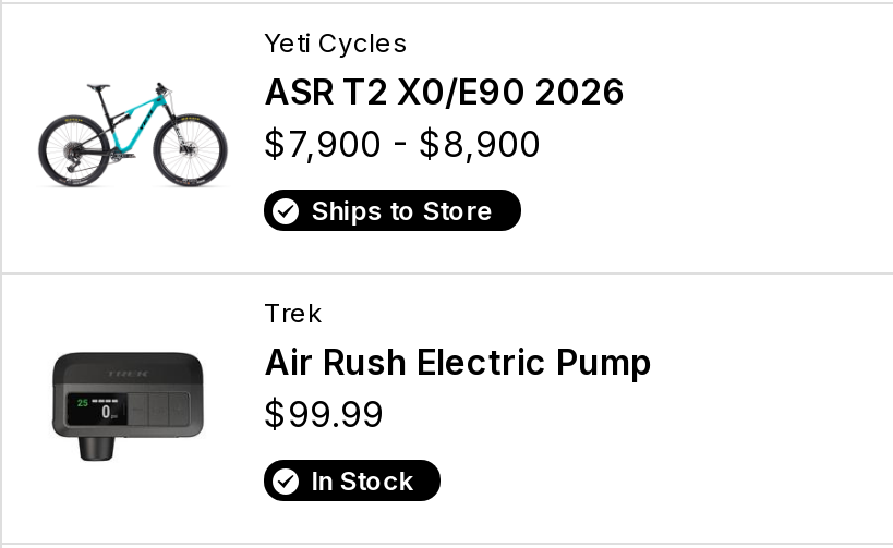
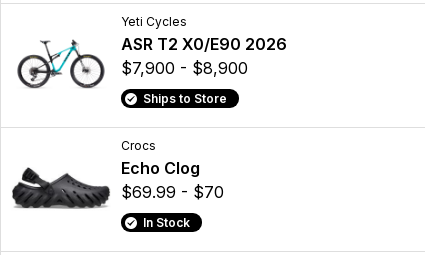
[26,297,652,464] [image] | Trek | Air Rush Electric Pump | $99.99 -> [11,138,224,214] [image] | Crocs | Echo Clog | $69.99 - $70

